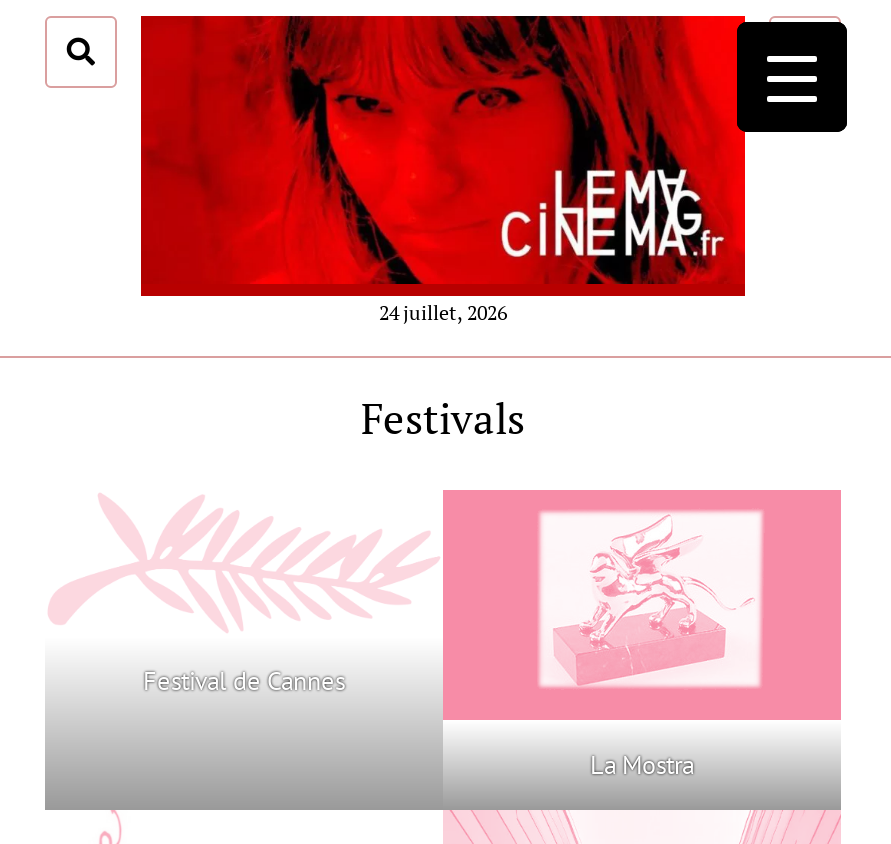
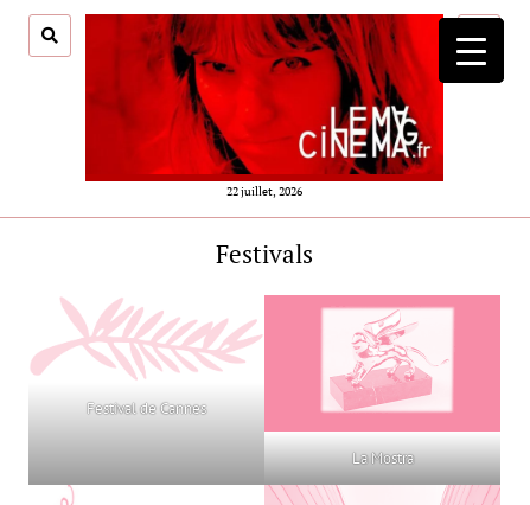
[379,301,507,327] 24 juillet, 2026 -> [226,183,302,199] 22 juillet, 2026

